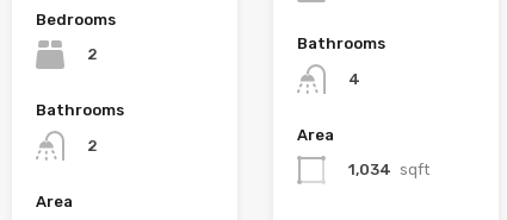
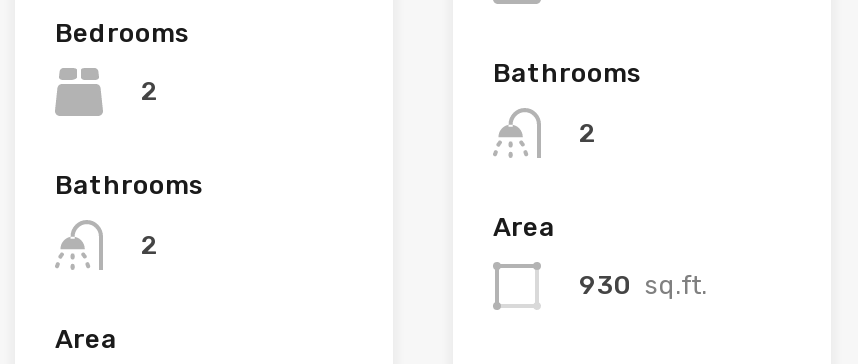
[348,70,360,87] 4 -> [579,117,597,147] 2
[348,160,429,178] 1,034 sqft -> [579,269,707,299] 930 sq.ft.

